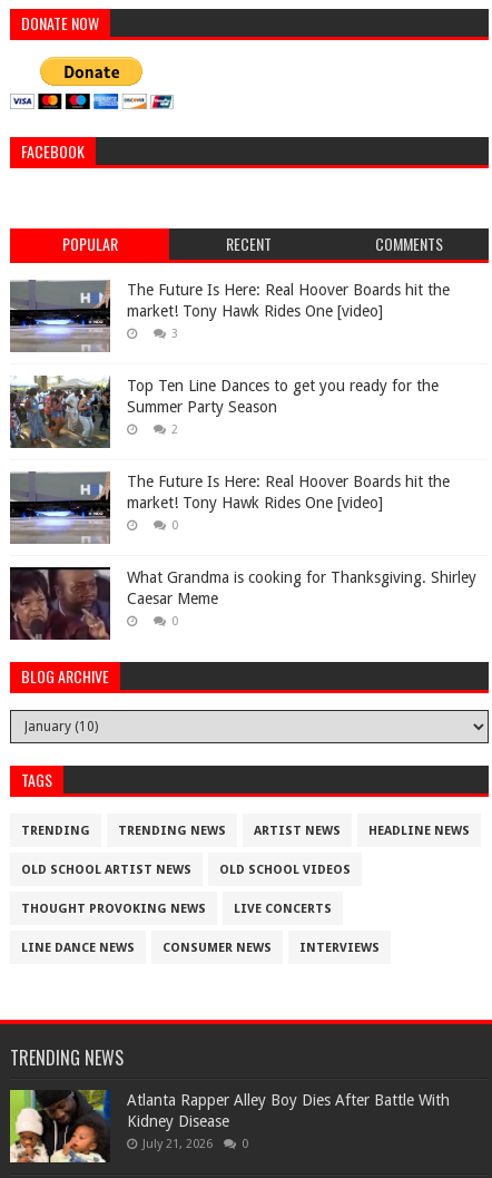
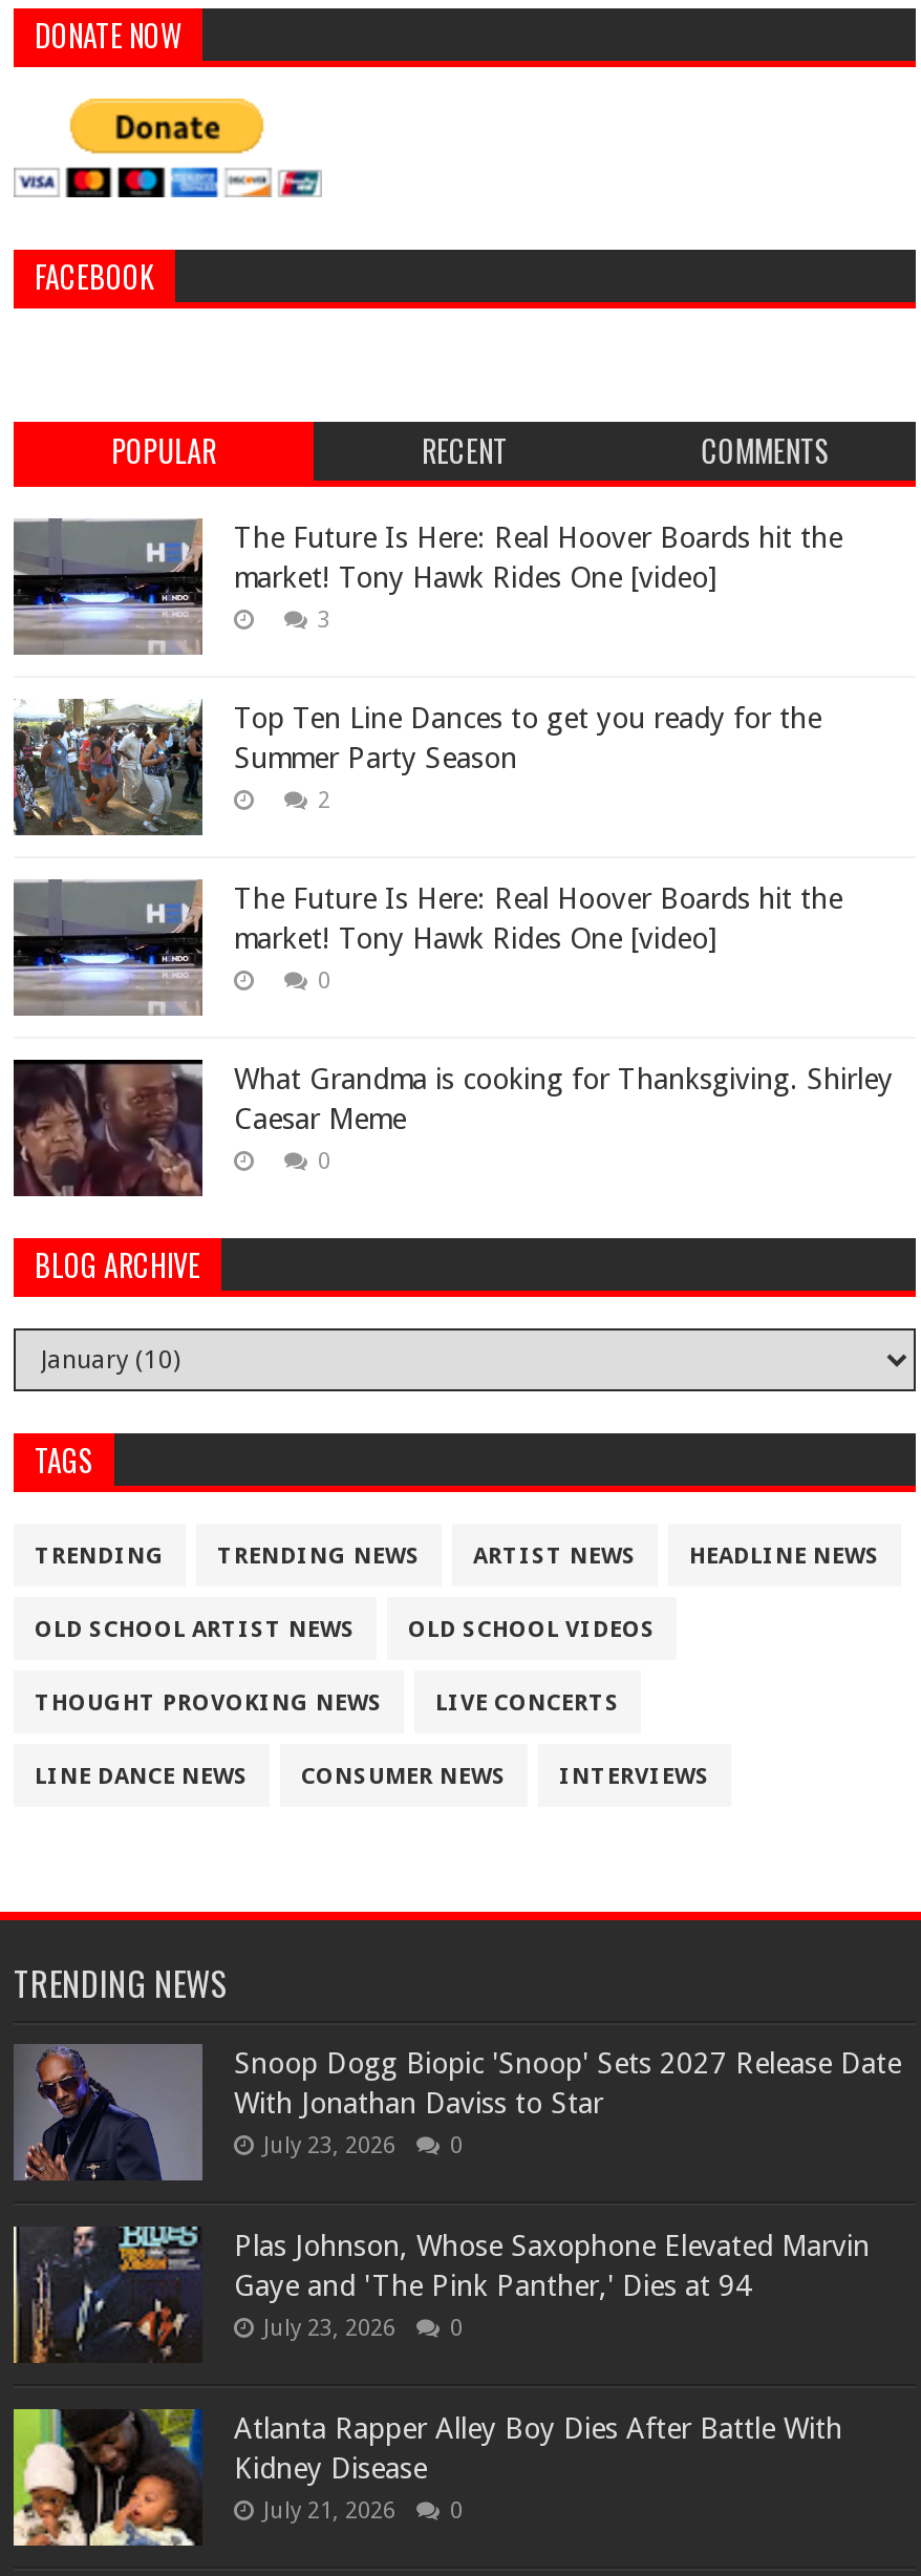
none -> [12,2224,200,2363] [image]
none -> [14,2044,901,2342] [image] | Snoop Dogg Biopic 'Snoop' Sets 2027 Release Date | With Jonathan Daviss to Star | July 23, 2026 | 0 | Plas Johnson, Whose Saxophone Elevated Marvin | Gaye and 'The Pink Panther,' Dies at 94 | July 23, 2026 | 0

